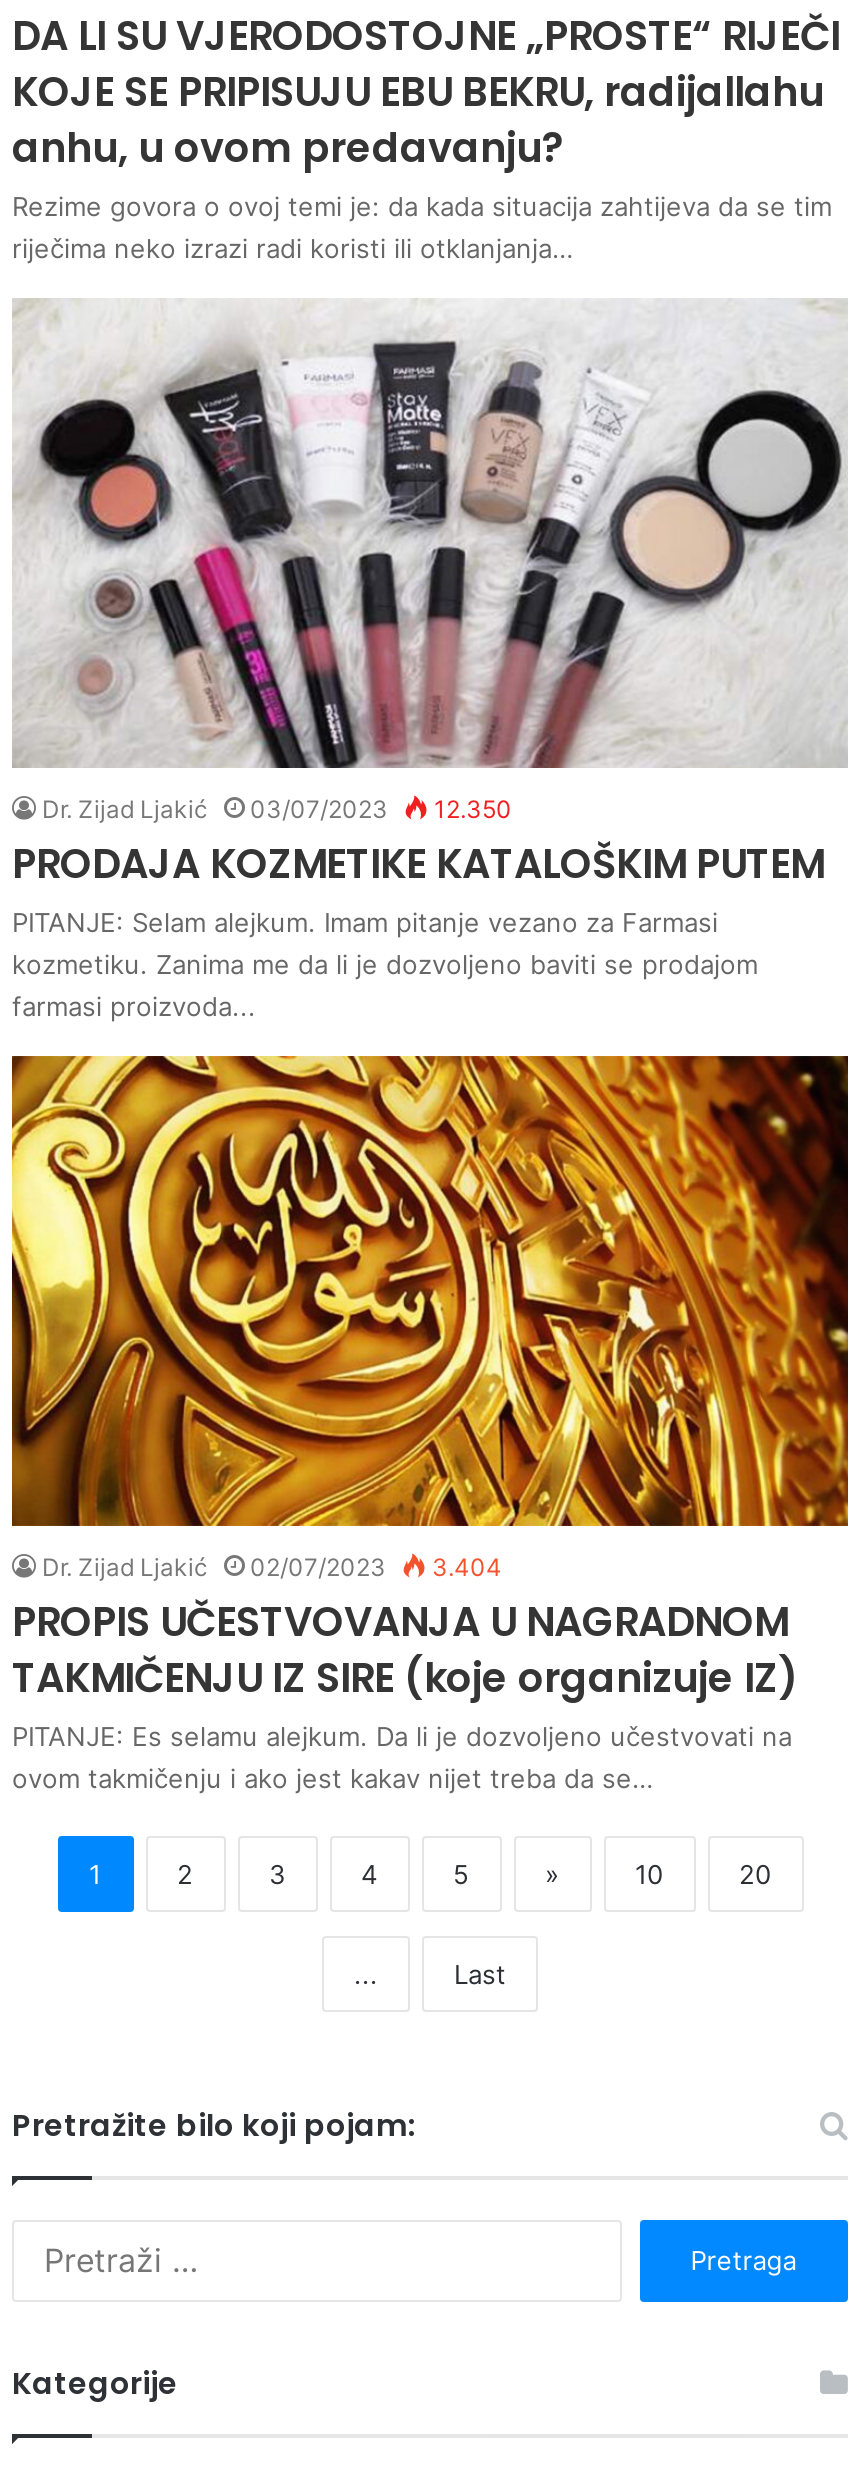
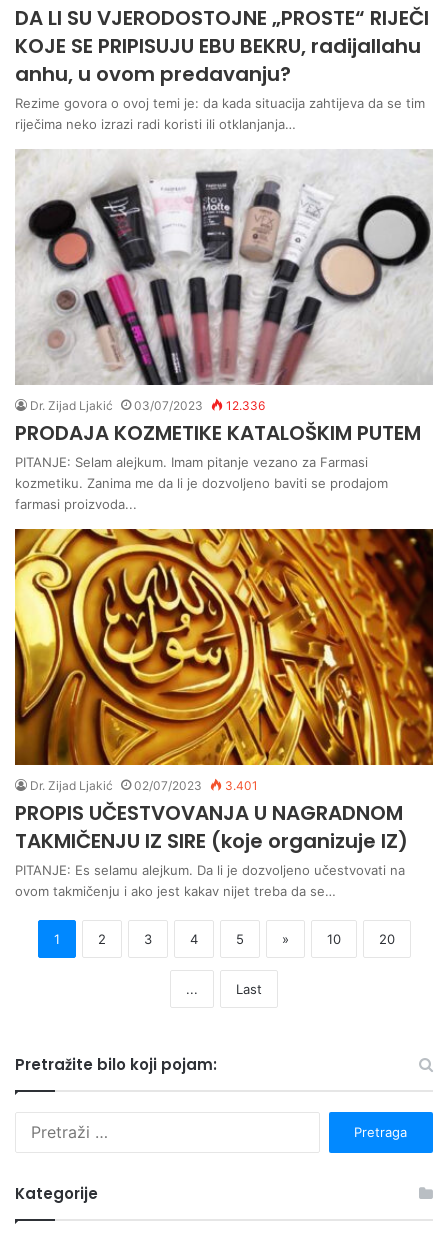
[42,794,512,824] Dr. Zijad Ljakić 03/07/2023 12.350 -> [30,398,265,413] Dr. Zijad Ljakić 03/07/2023 12.336
[42,1553,502,1583] Dr. Zijad Ljakić 02/07/2023 3.404 -> [30,778,258,793] Dr. Zijad Ljakić 02/07/2023 3.401

